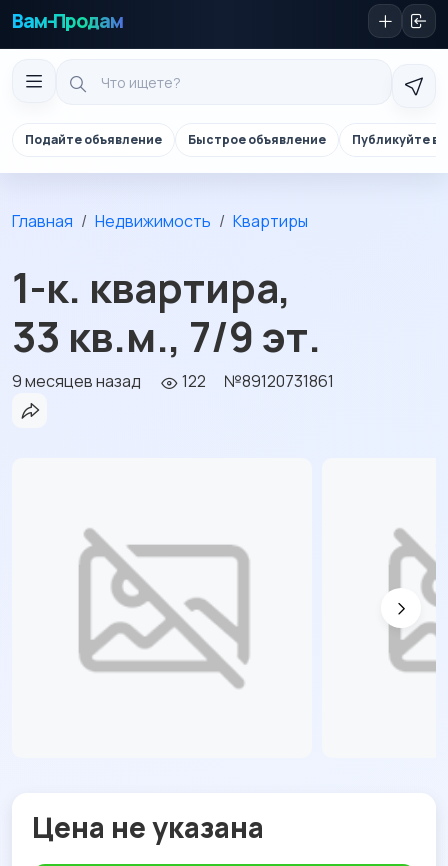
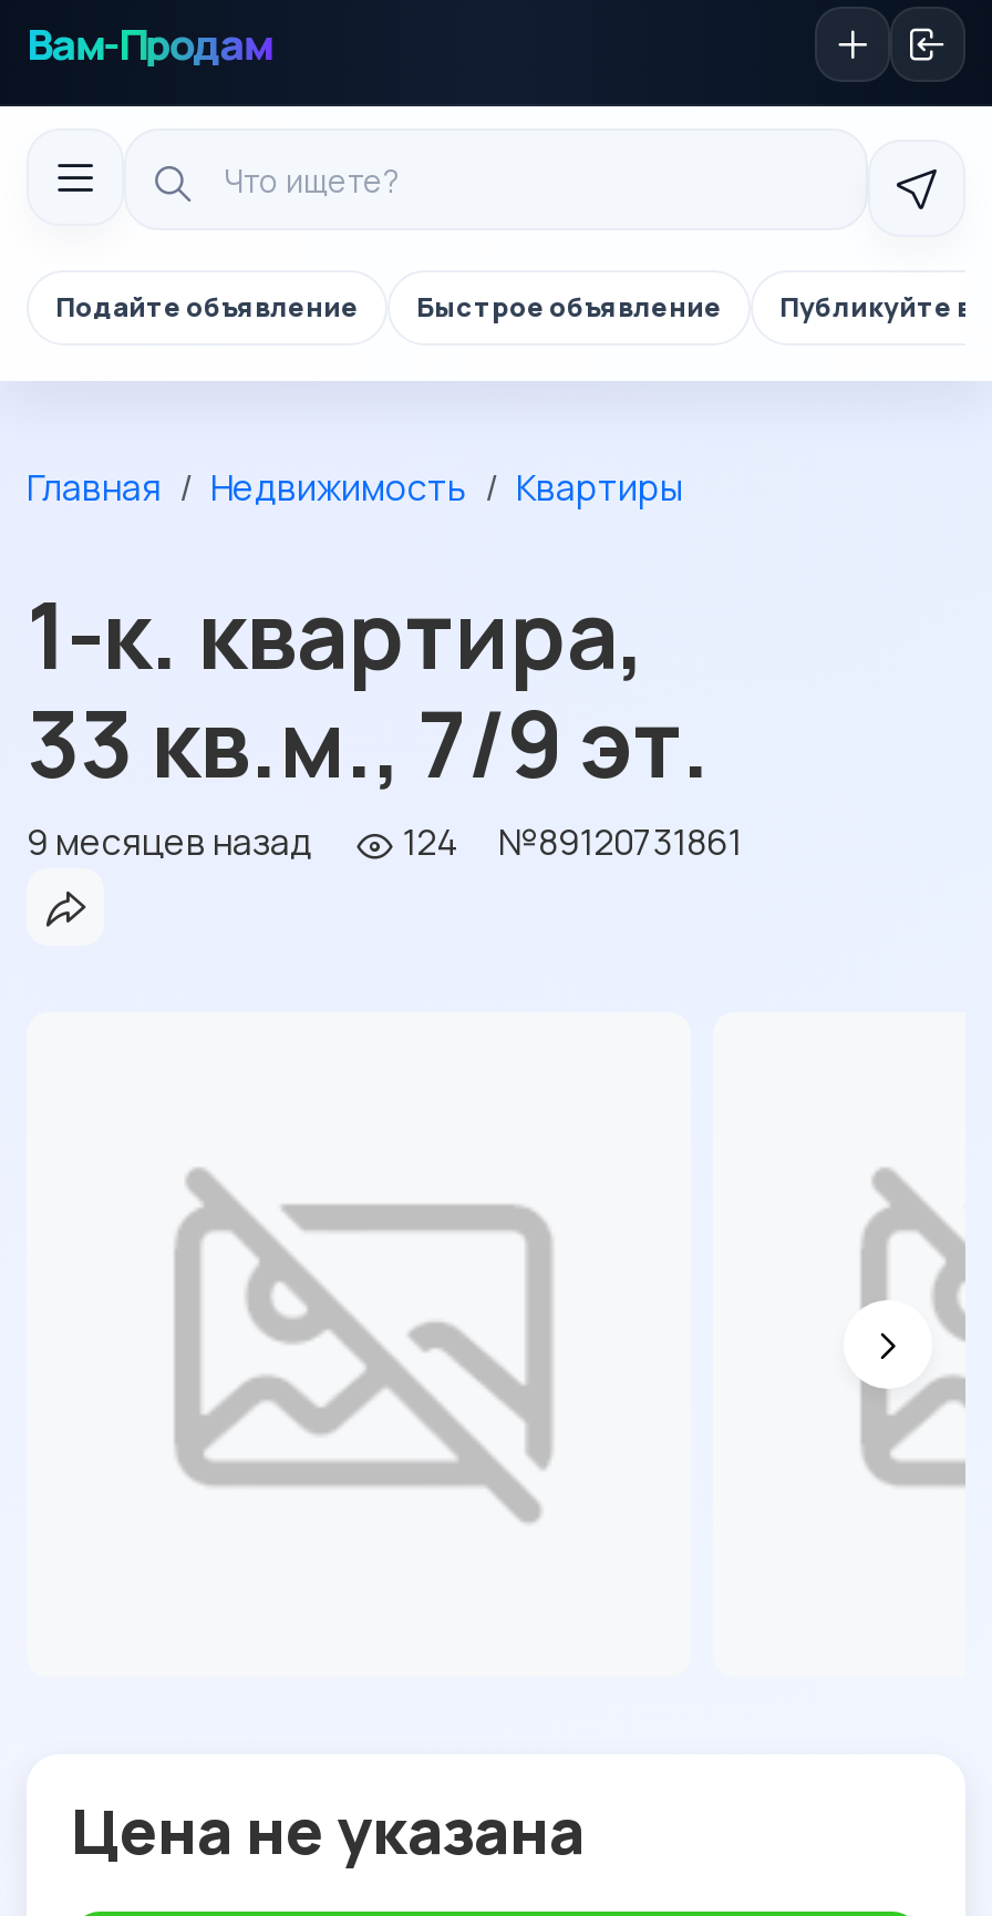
[12,370,334,392] 9 месяцев назад 122 №89120731861 -> [27,817,742,866] 9 месяцев назад 124 №89120731861

